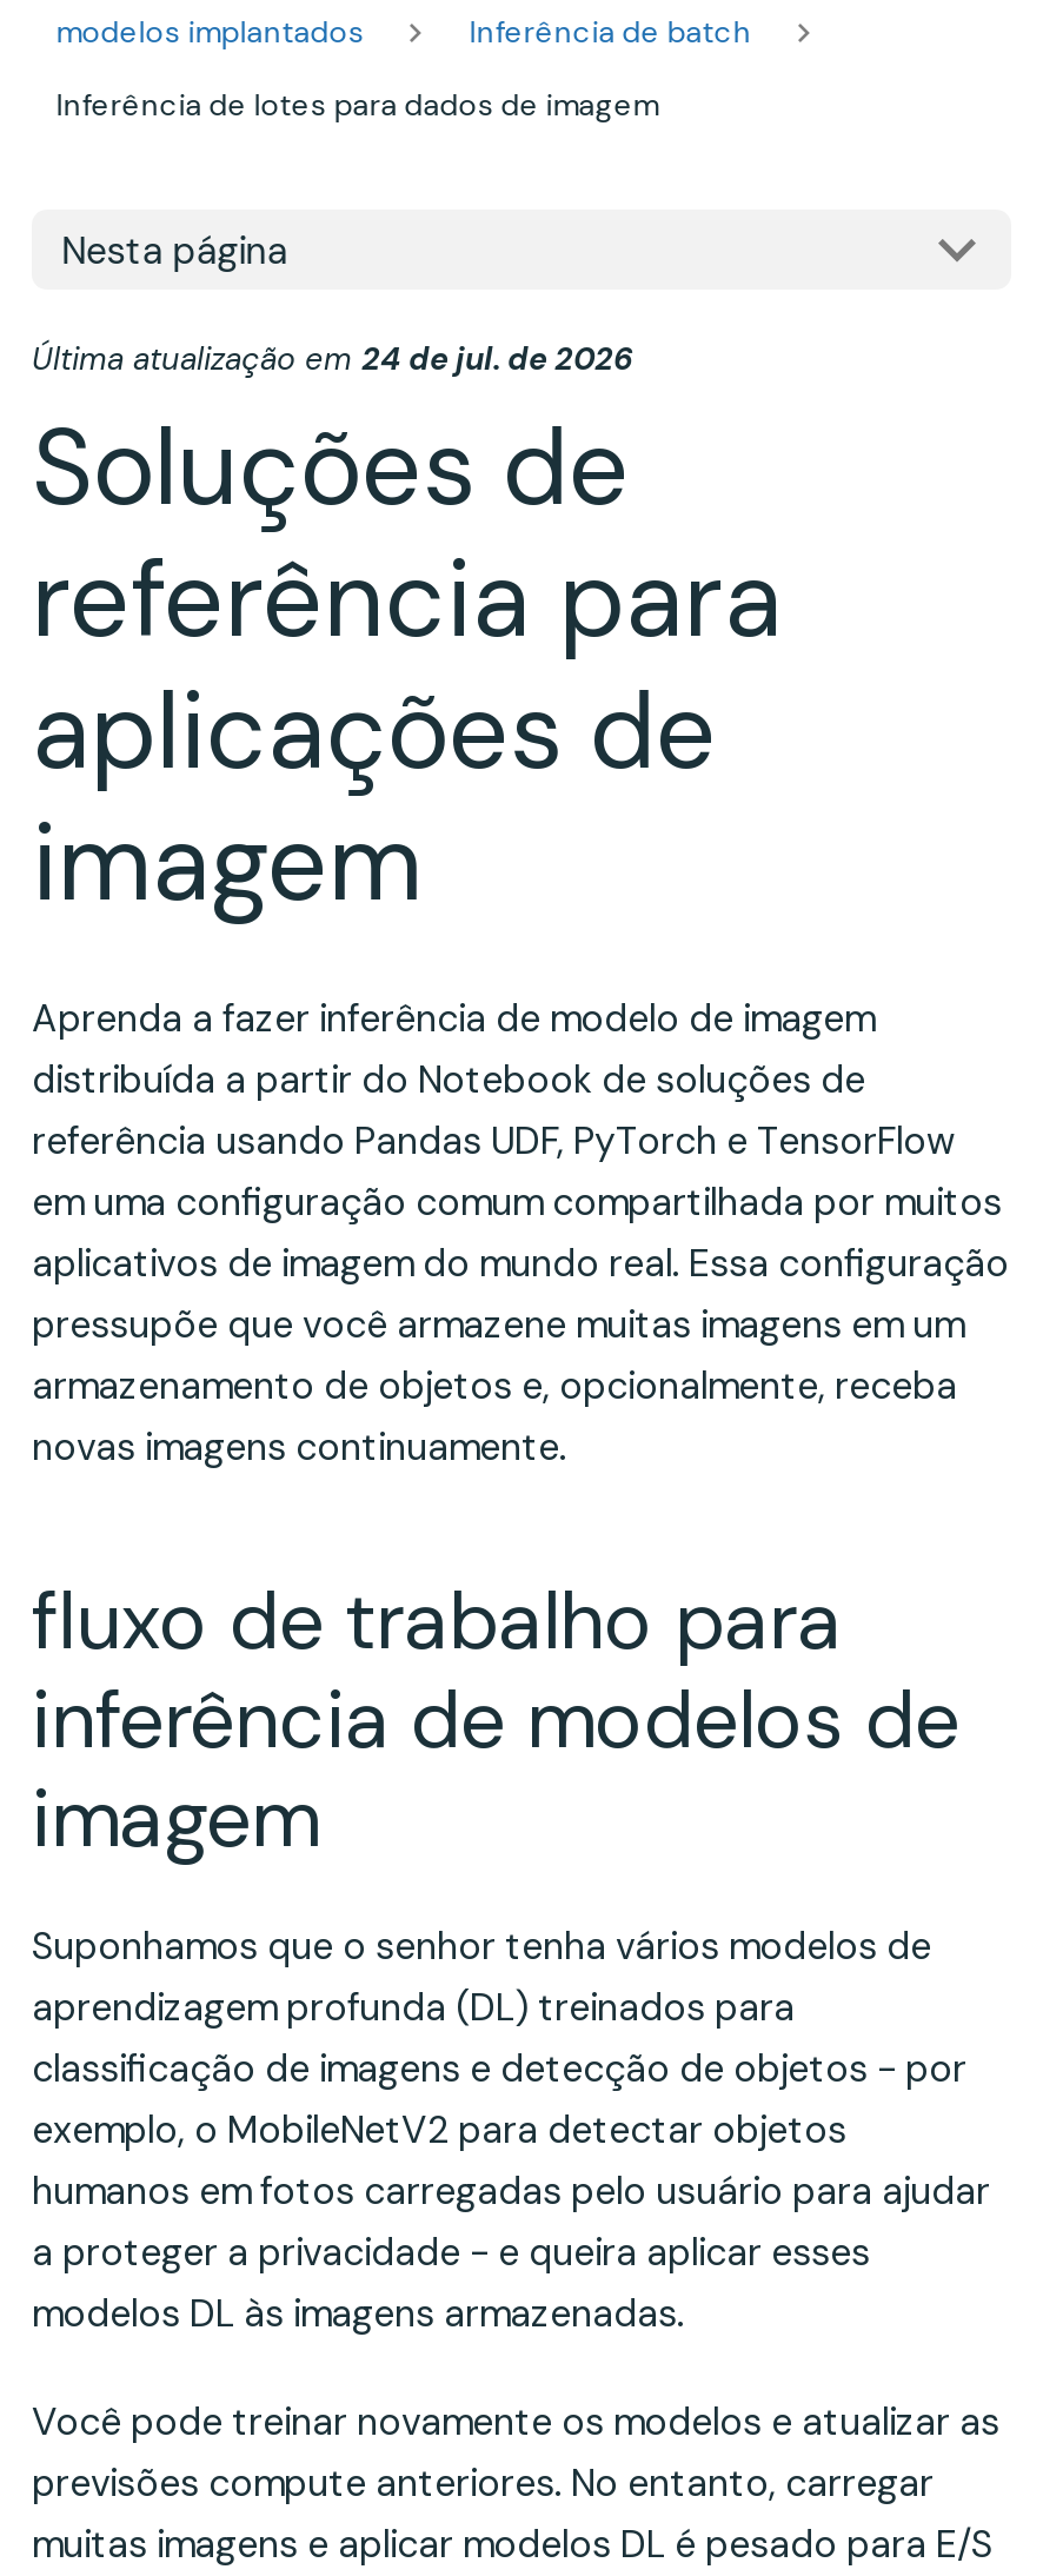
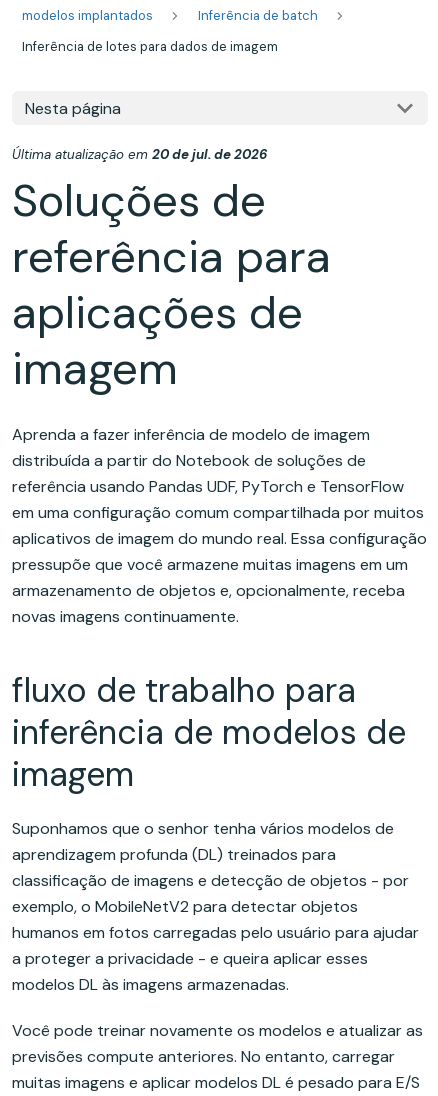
[32,340,632,380] Última atualização em 24 de jul. de 2026 -> [12,146,267,163] Última atualização em 20 de jul. de 2026

